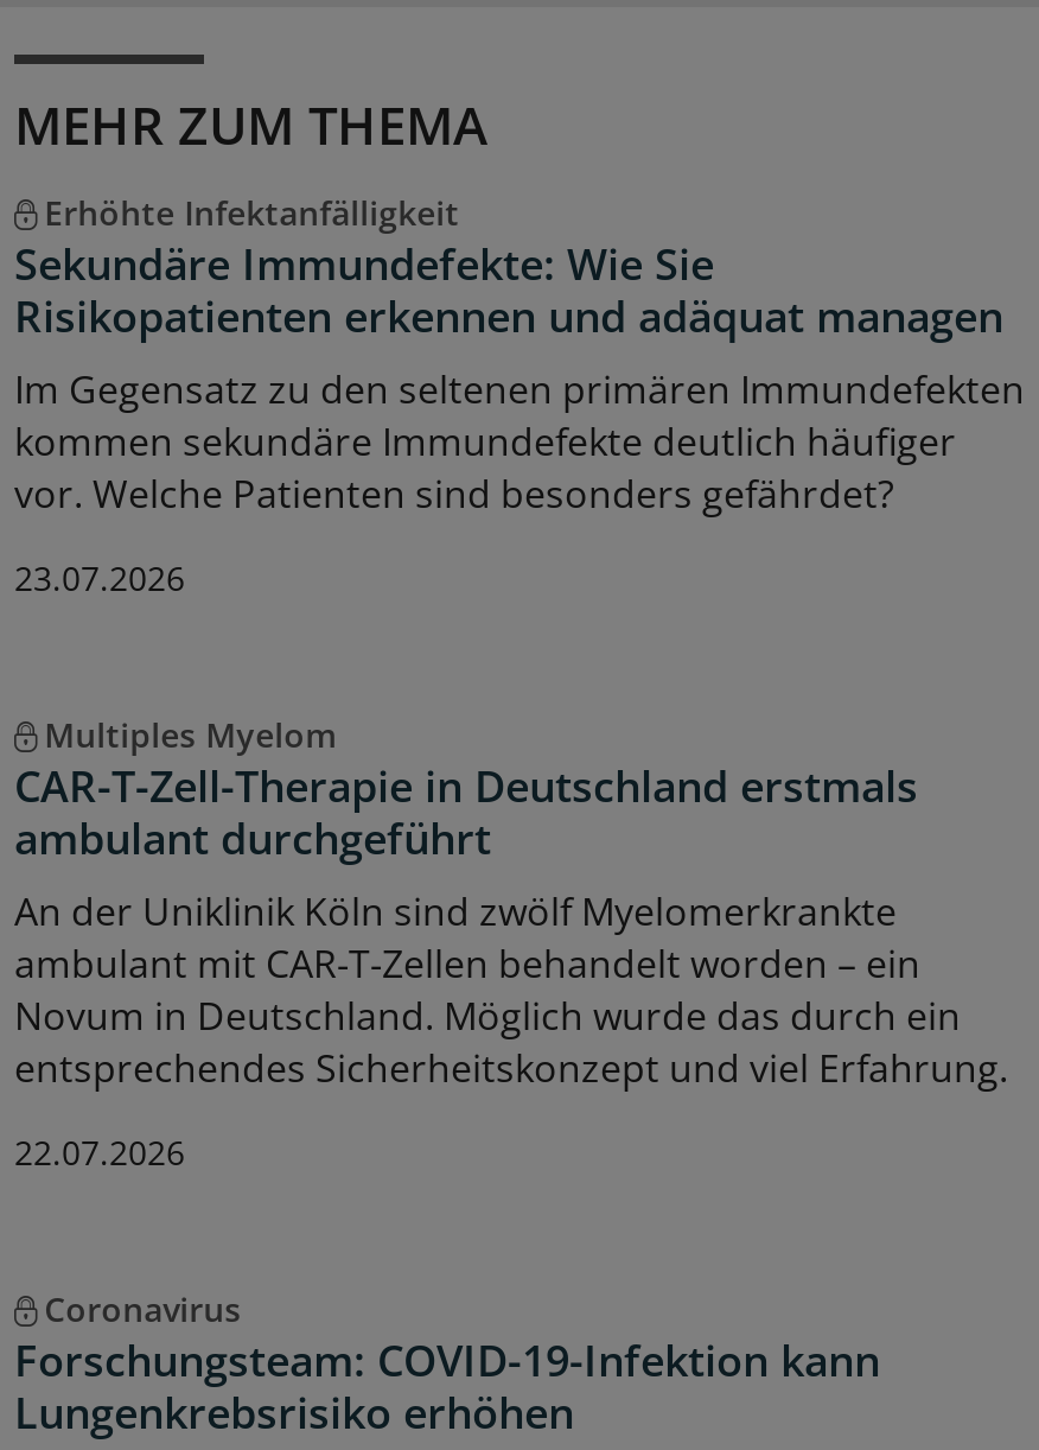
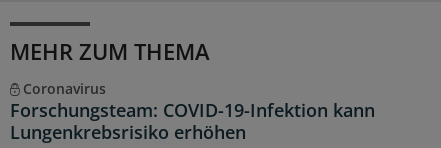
[14,189,1025,1174] Erhöhte Infektanfälligkeit | Sekundäre Immundefekte: Wie Sie | Risikopatienten erkennen und adäquat managen | Im Gegensatz zu den seltenen primären Immundefekten | kommen sekundäre Immundefekte deutlich häufiger | vor. Welche Patienten sind besonders gefährdet? | 23.07.2026 | Multiples Myelom | CAR-T-Zell-Therapie in Deutschland erstmals | ambulant durchgeführt | An der Uniklinik Köln sind zwölf Myelomerkrankte | ambulant mit CAR-T-Zellen behandelt worden – ein | Novum in Deutschland. Möglich wurde das durch ein | entsprechendes Sicherheitskonzept und viel Erfahrung. | 22.07.2026 -> none

